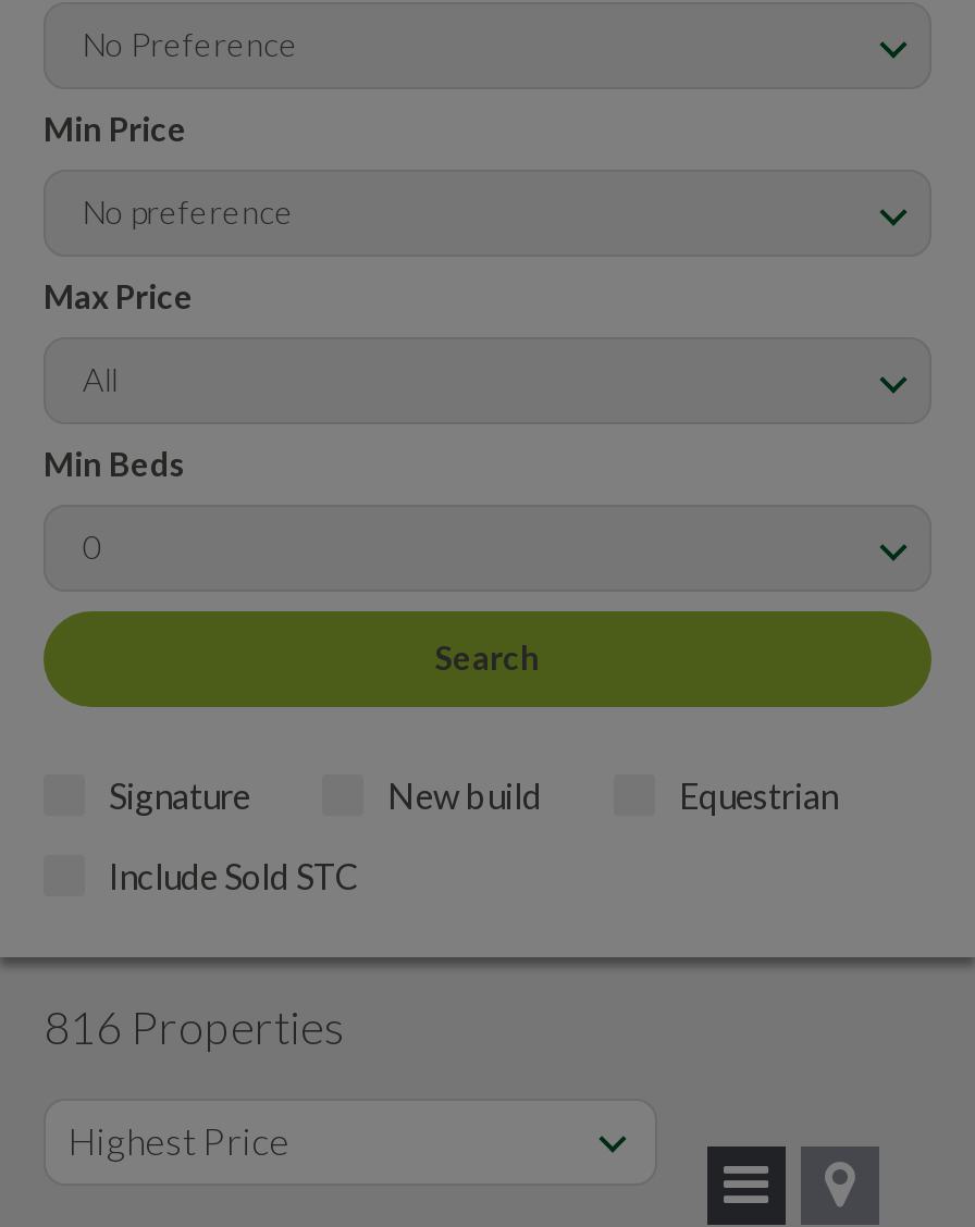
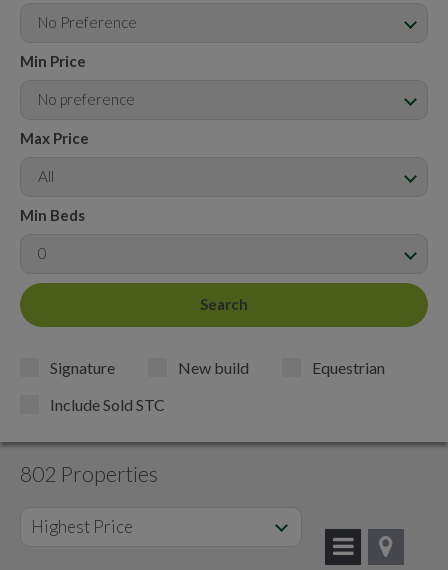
[44,999,344,1053] 816 Properties -> [20,461,158,486] 802 Properties

